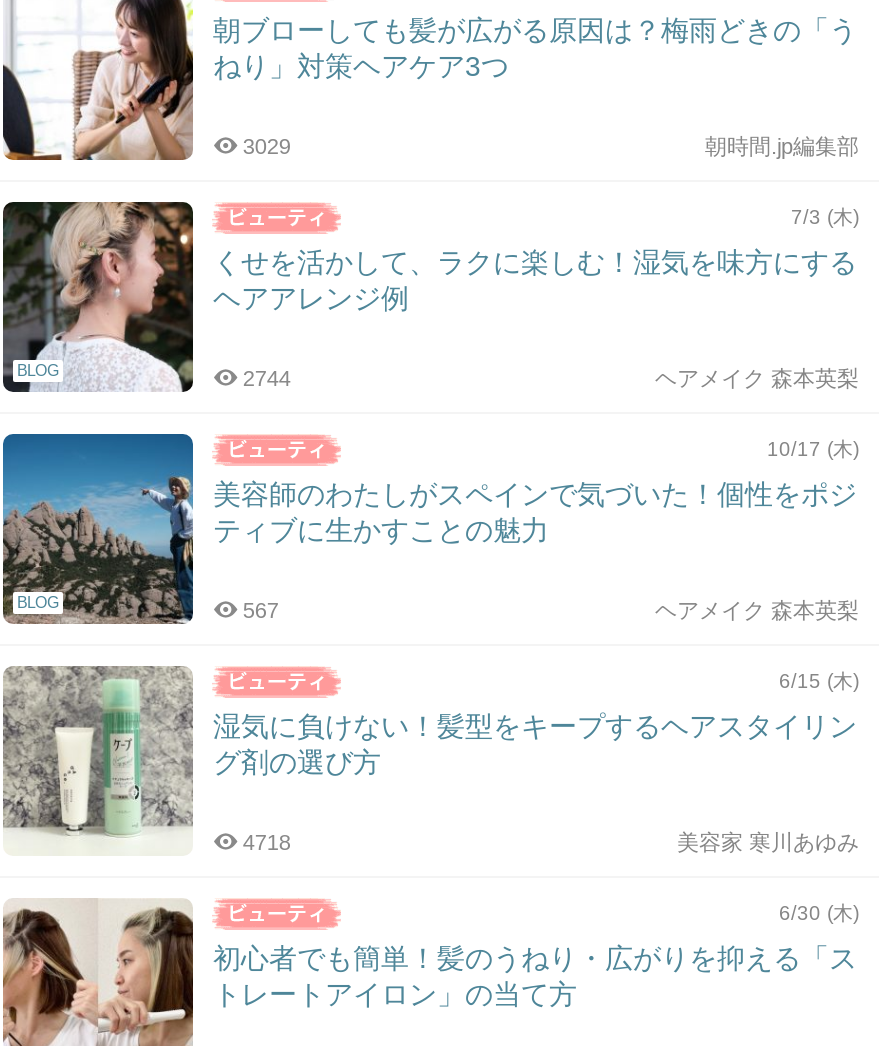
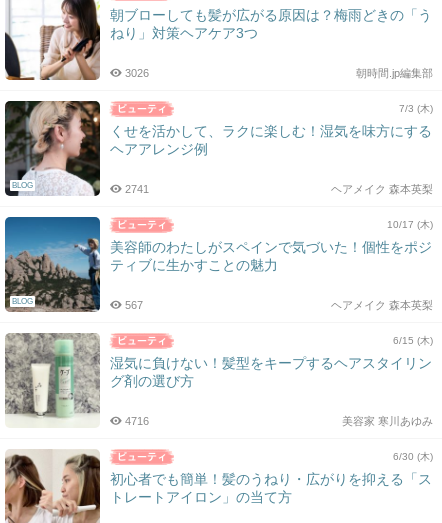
[243,134,291,158] 3029 -> [125,67,149,79] 3026
[243,366,291,390] 2744 -> [125,183,149,195] 2741
[243,830,291,854] 4718 -> [125,415,149,427] 4716

